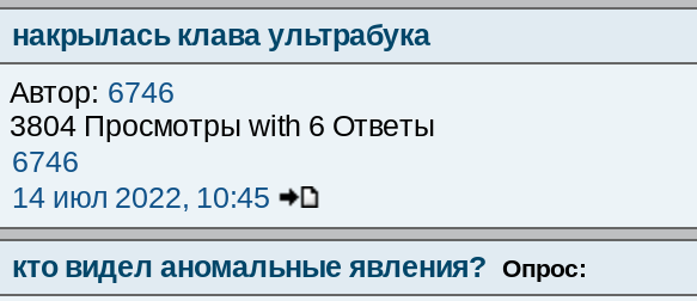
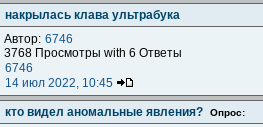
[10,110,435,143] 3804 Просмотры with 6 Ответы -> [4,46,182,60] 3768 Просмотры with 6 Ответы

